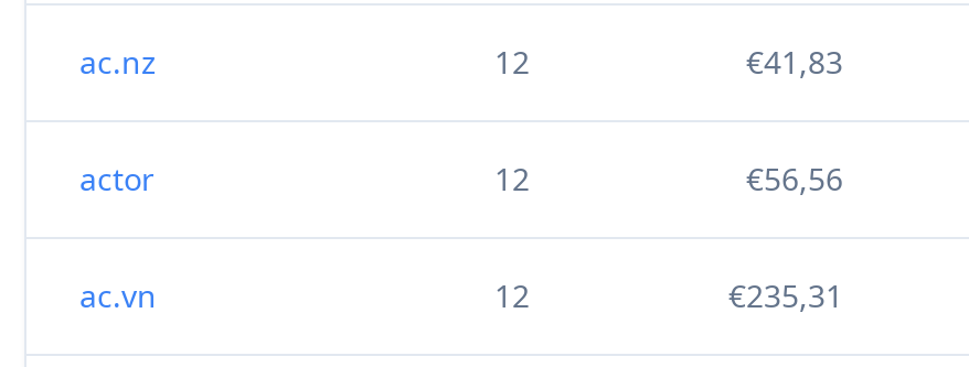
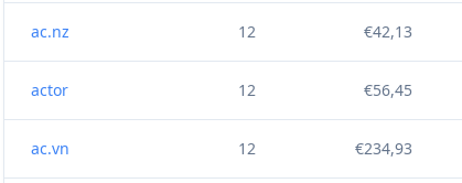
[746,41,843,83] €41,83 -> [364,21,412,42] €42,13
[746,158,843,199] €56,56 -> [364,79,412,100] €56,45
[728,274,843,316] €235,31 -> [355,138,412,159] €234,93

